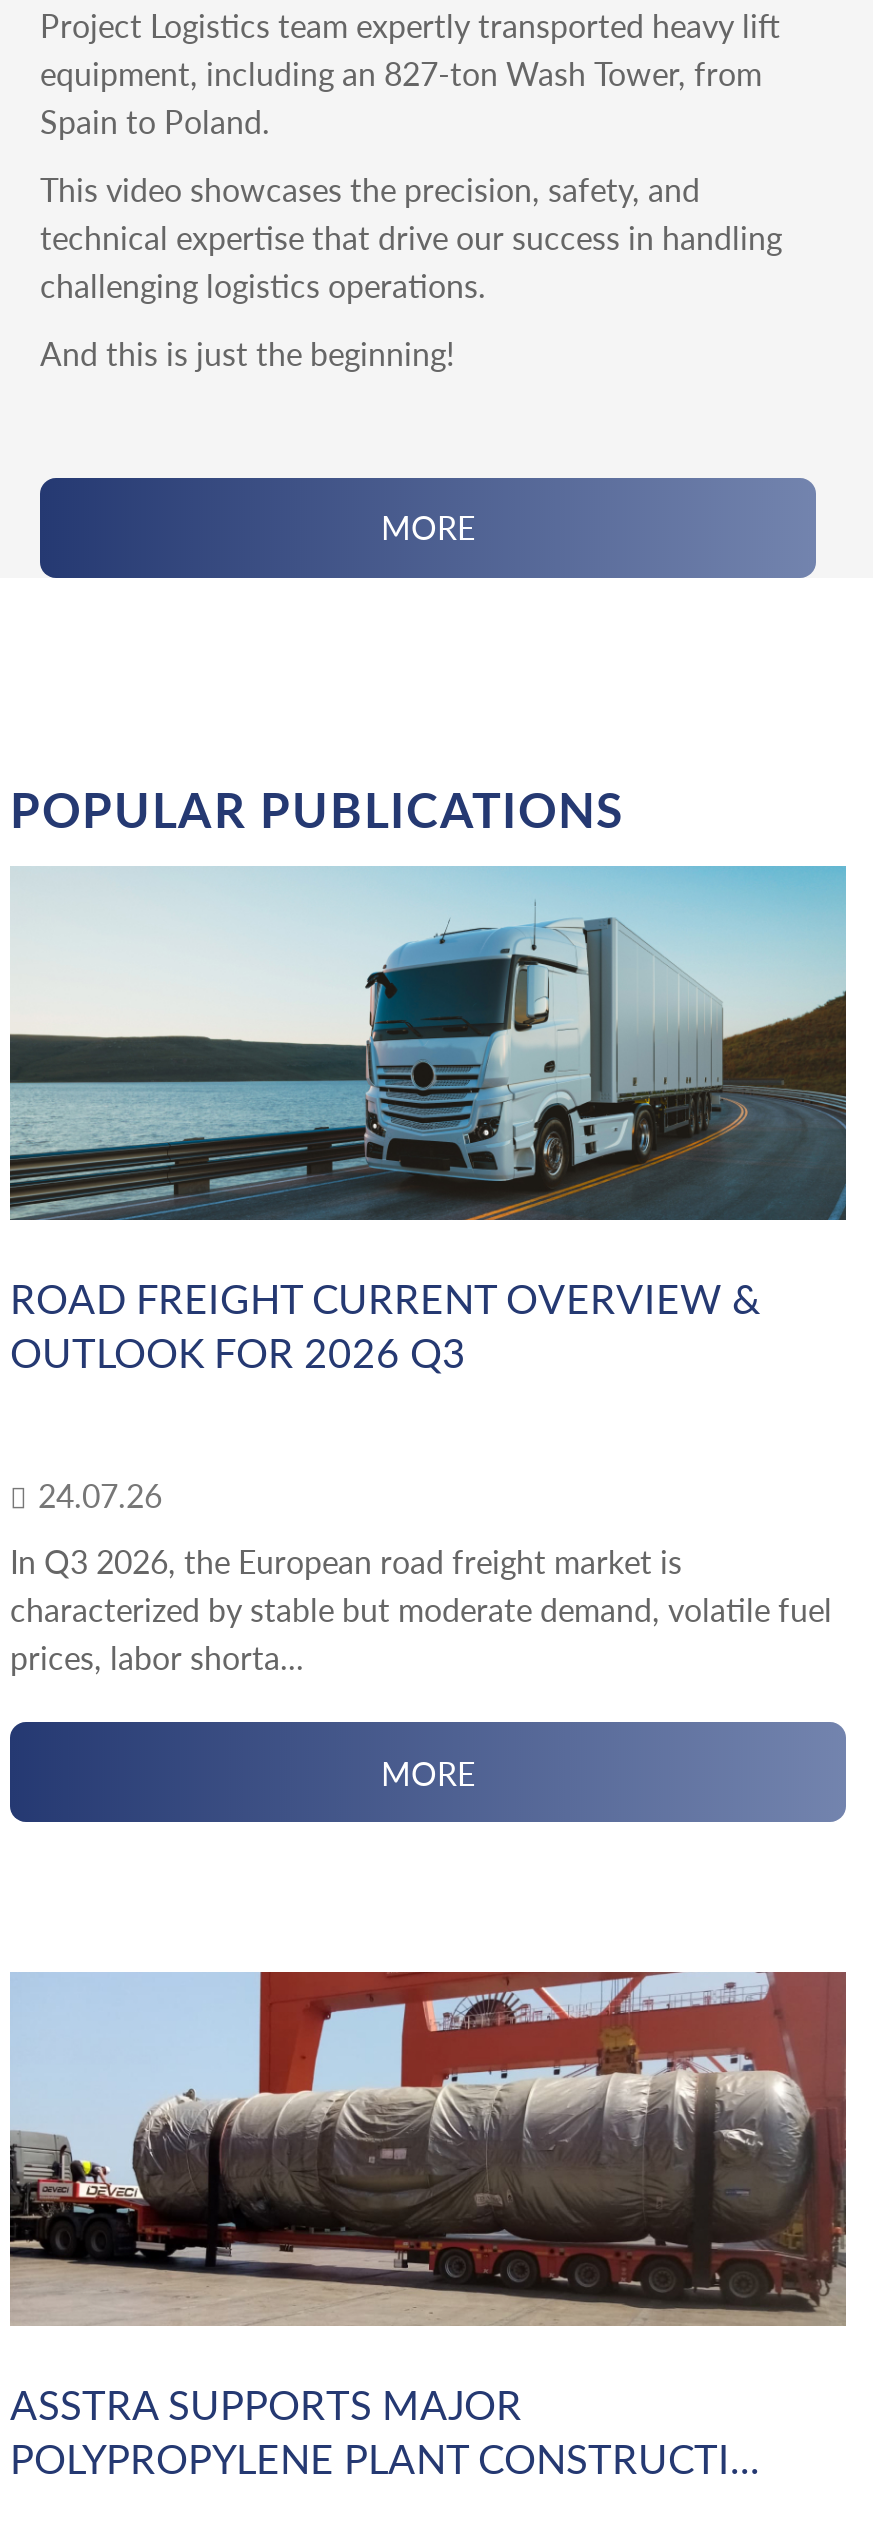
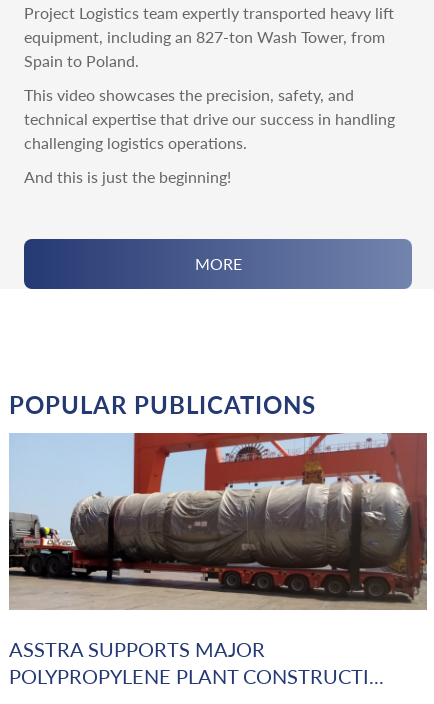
[8,864,848,1791] [image] | ROAD FREIGHT CURRENT OVERVIEW & | OUTLOOK FOR 2026 Q3 | 24.07.26 | In Q3 2026, the European road freight market is | characterized by stable but moderate demand, volatile fuel | prices, labor shorta... | MORE -> none

